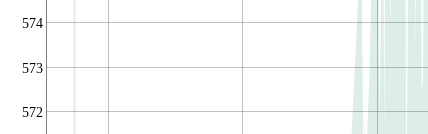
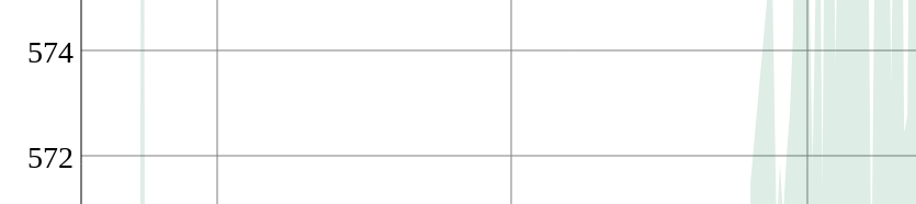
[22,61,43,76] 573 -> none

